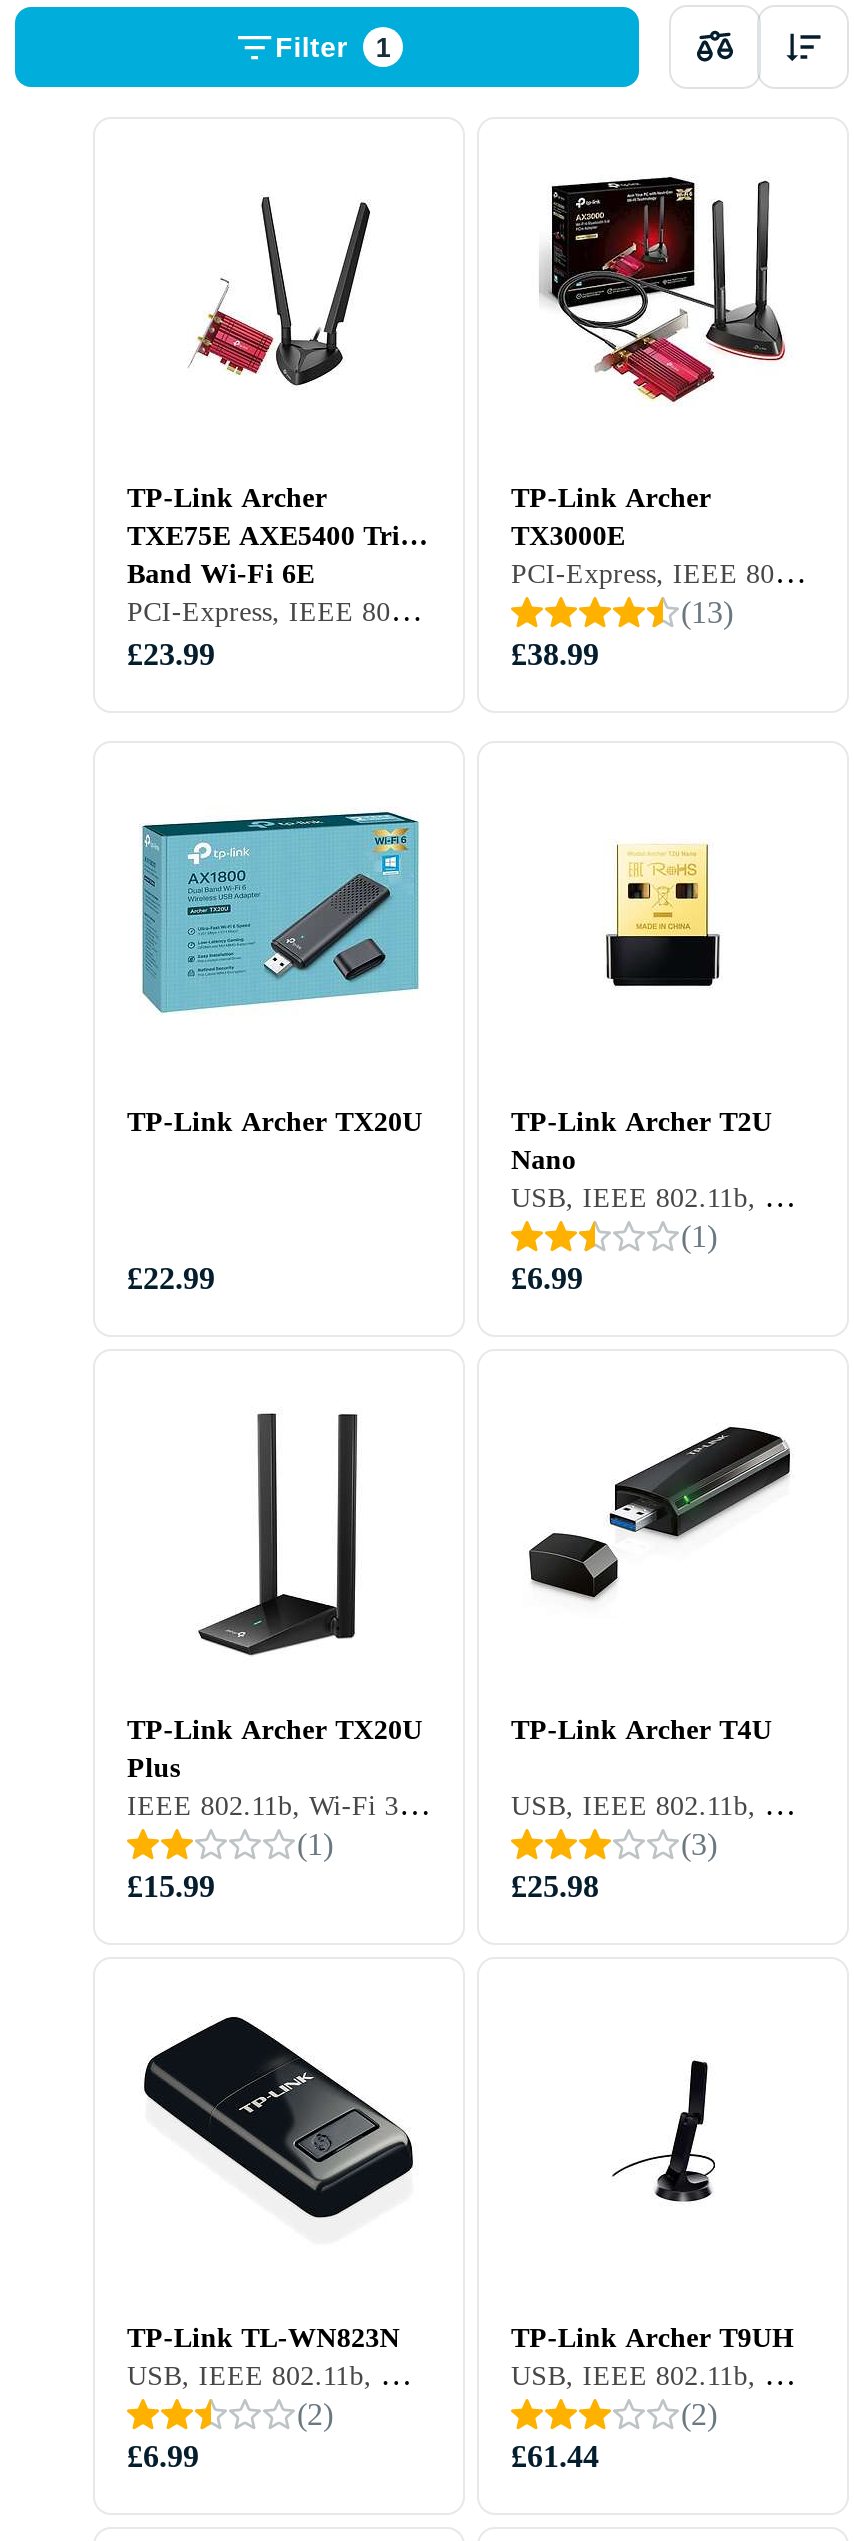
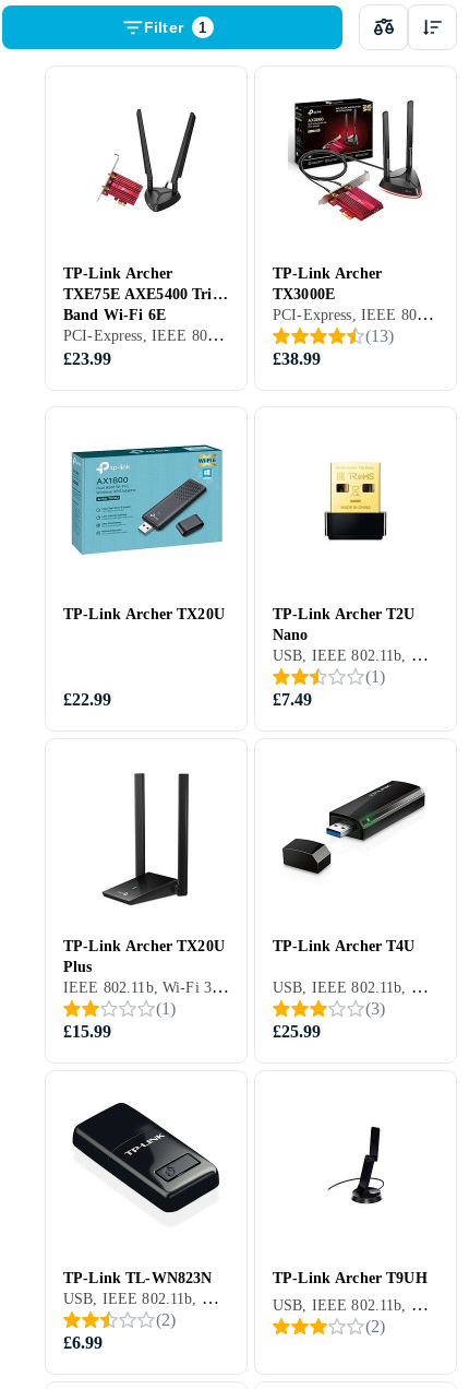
[511,1261,583,1295] £6.99 -> [273,690,312,709] £7.49
[511,1869,599,1903] £25.98 -> [273,1022,321,1041] £25.99
[511,2439,599,2473] £61.44 -> none

